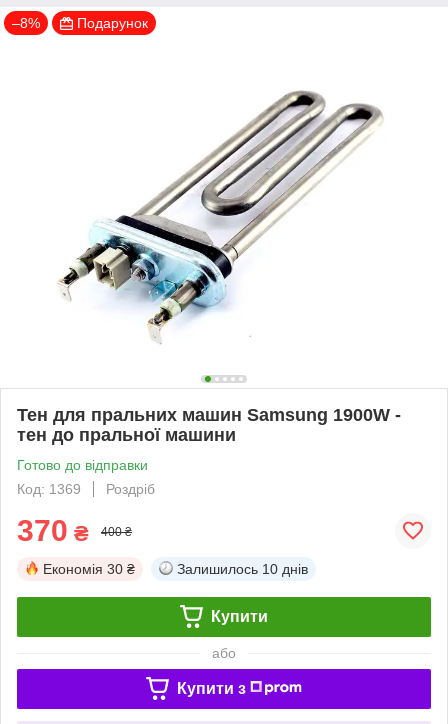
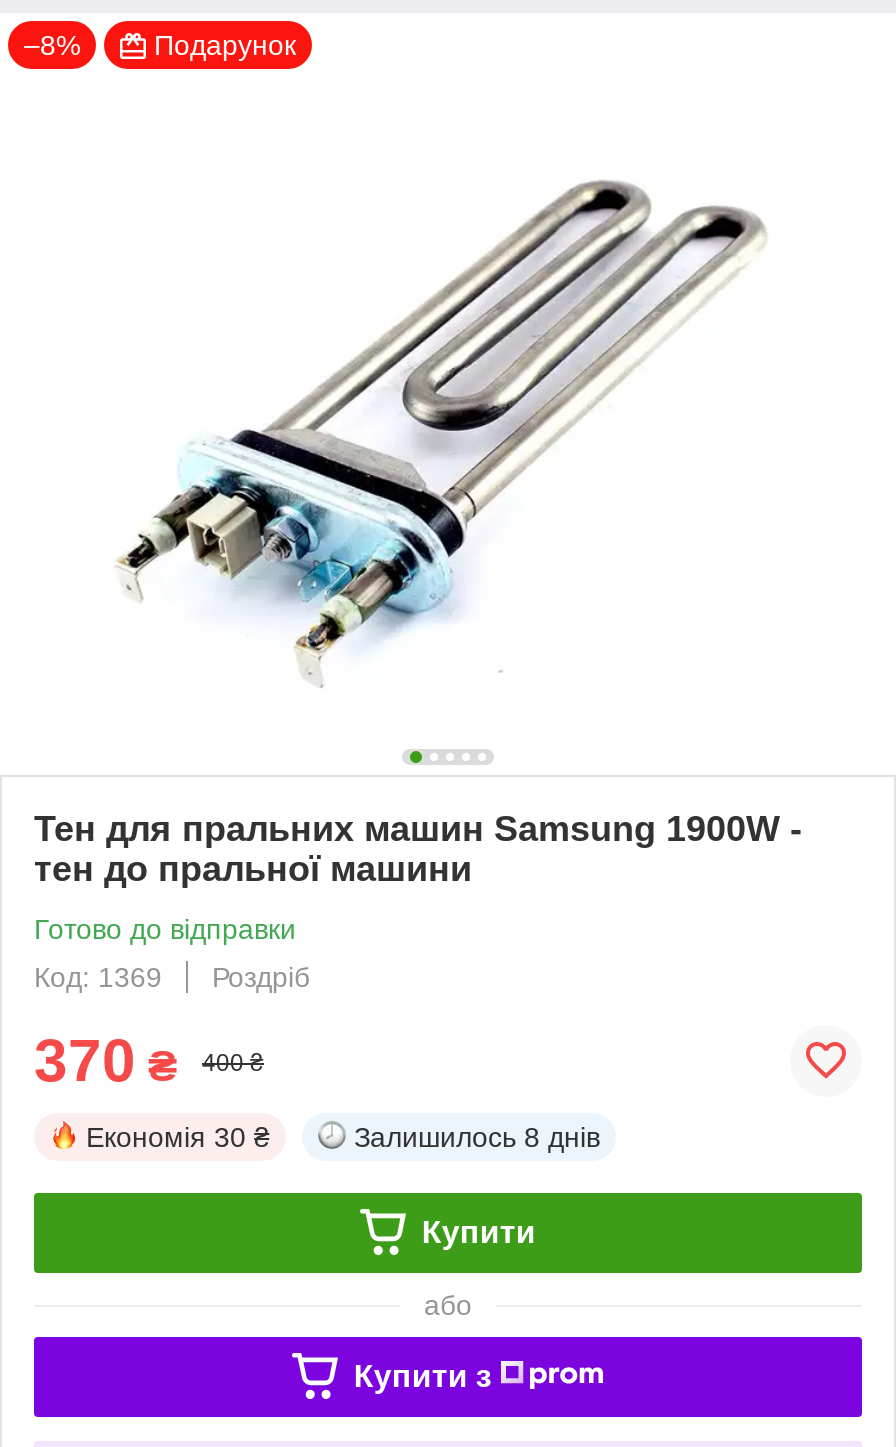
[177,561,308,577] Залишилось 10 днів -> [354,1121,600,1153] Залишилось 8 днів

